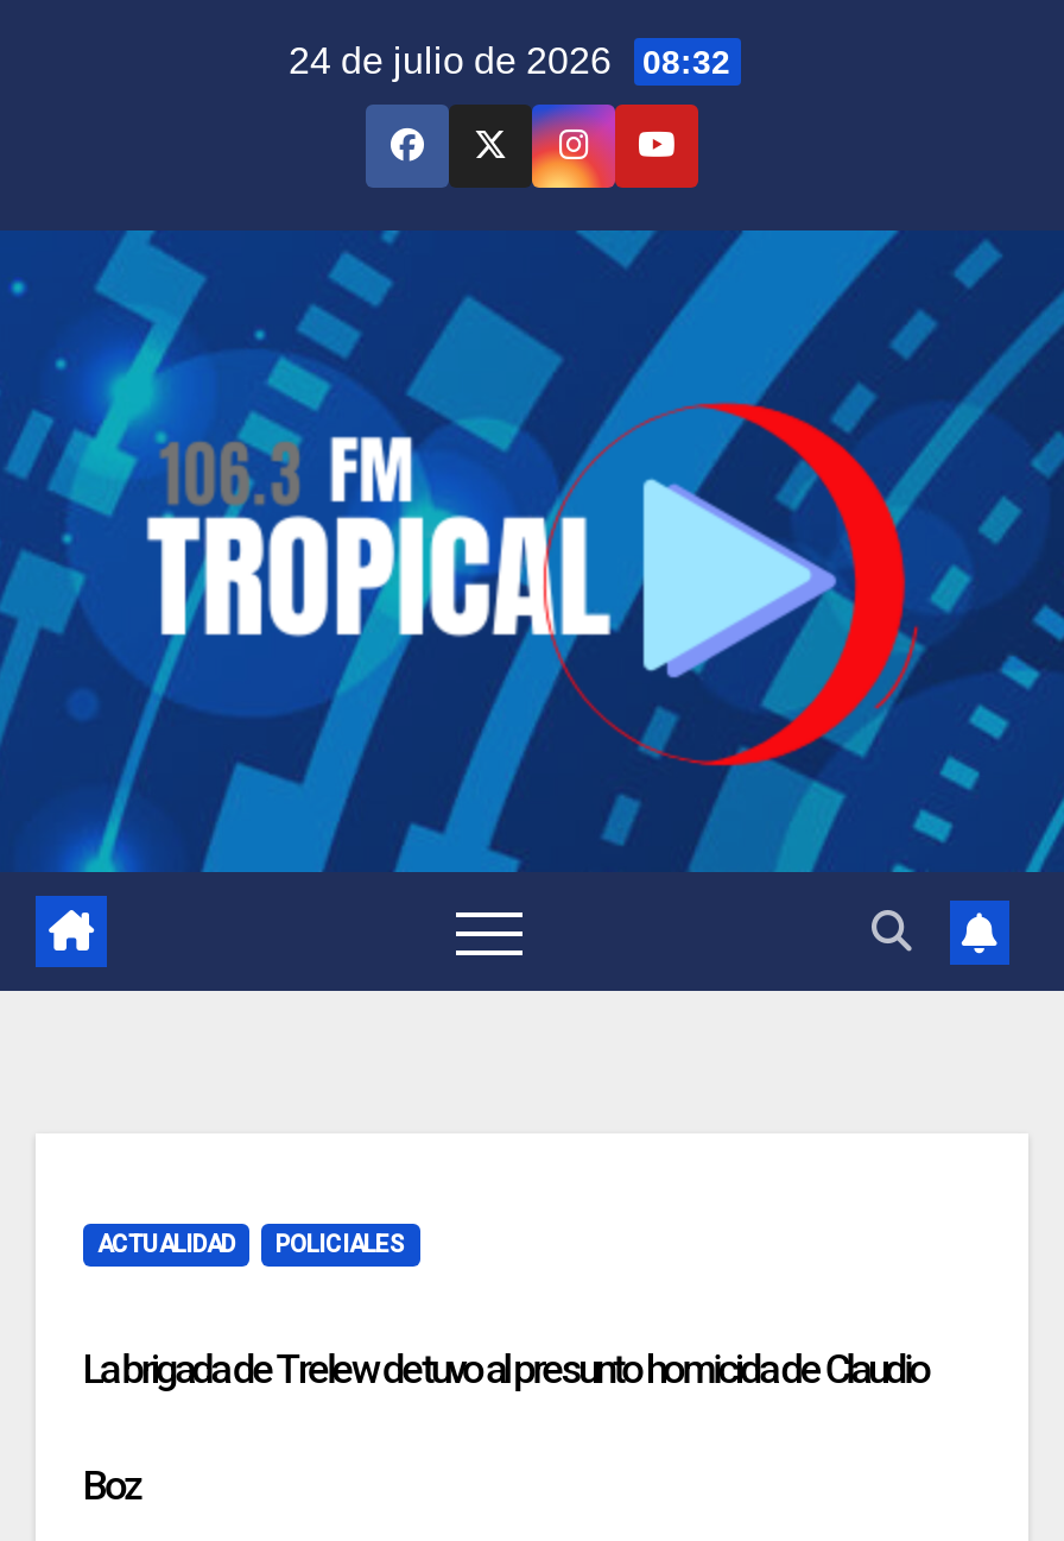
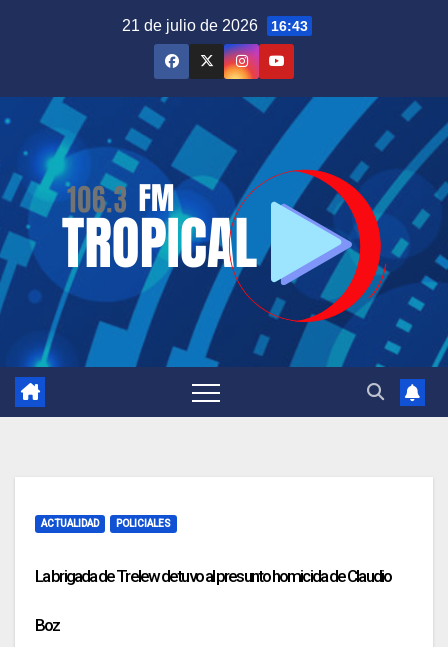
[289,40,730,81] 24 de julio de 2026 08:32 -> [121,17,307,34] 21 de julio de 2026 16:43

